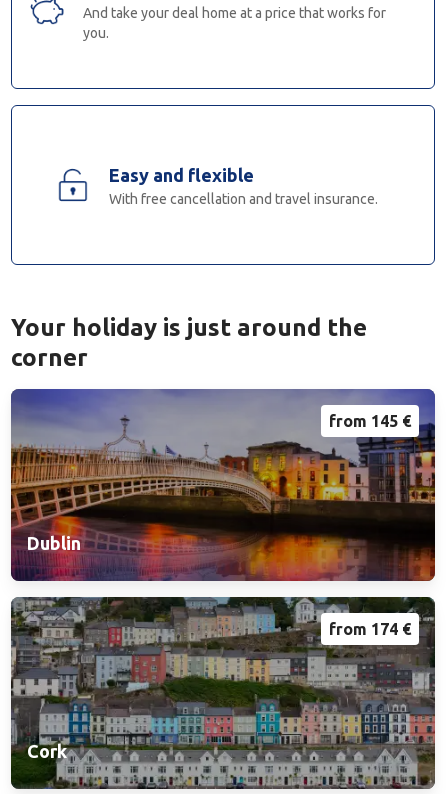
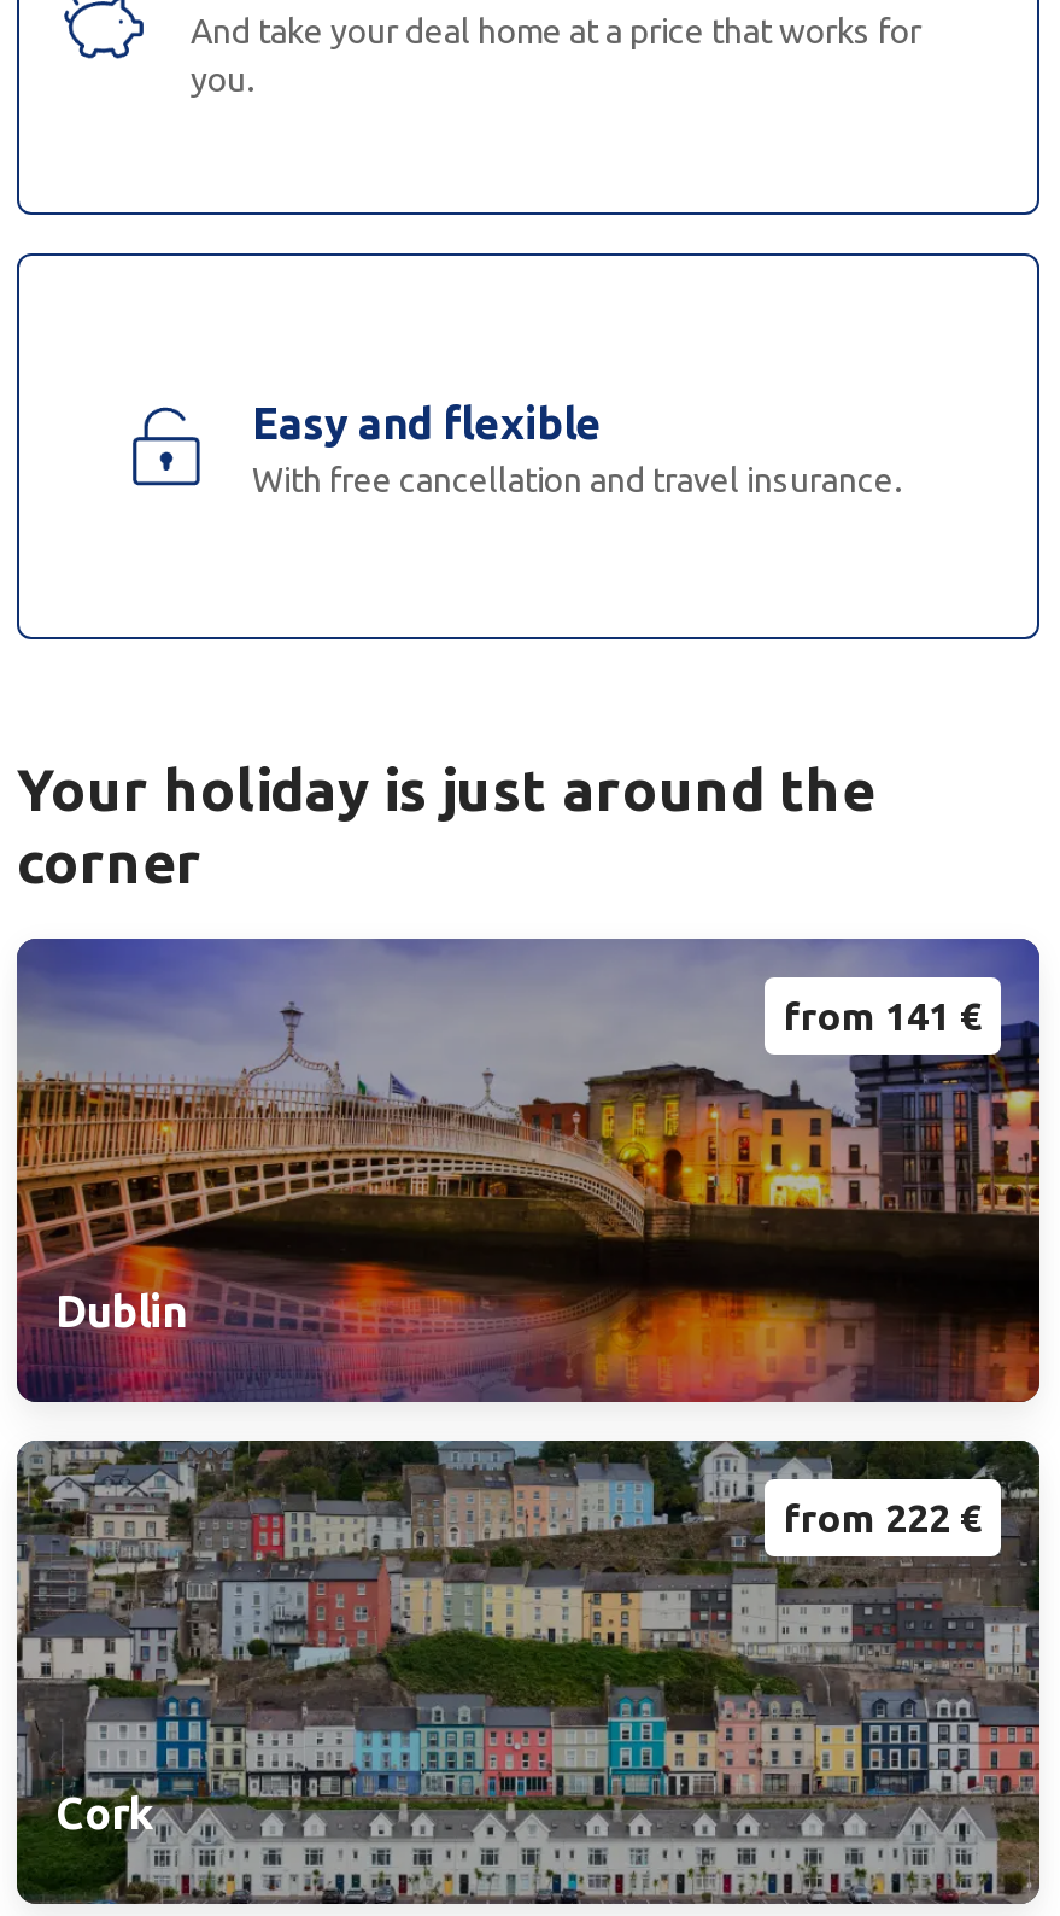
[329,412,411,430] from 145 € -> [784,994,982,1038] from 141 €
[329,620,411,638] from 174 € -> [784,1496,982,1540] from 222 €

